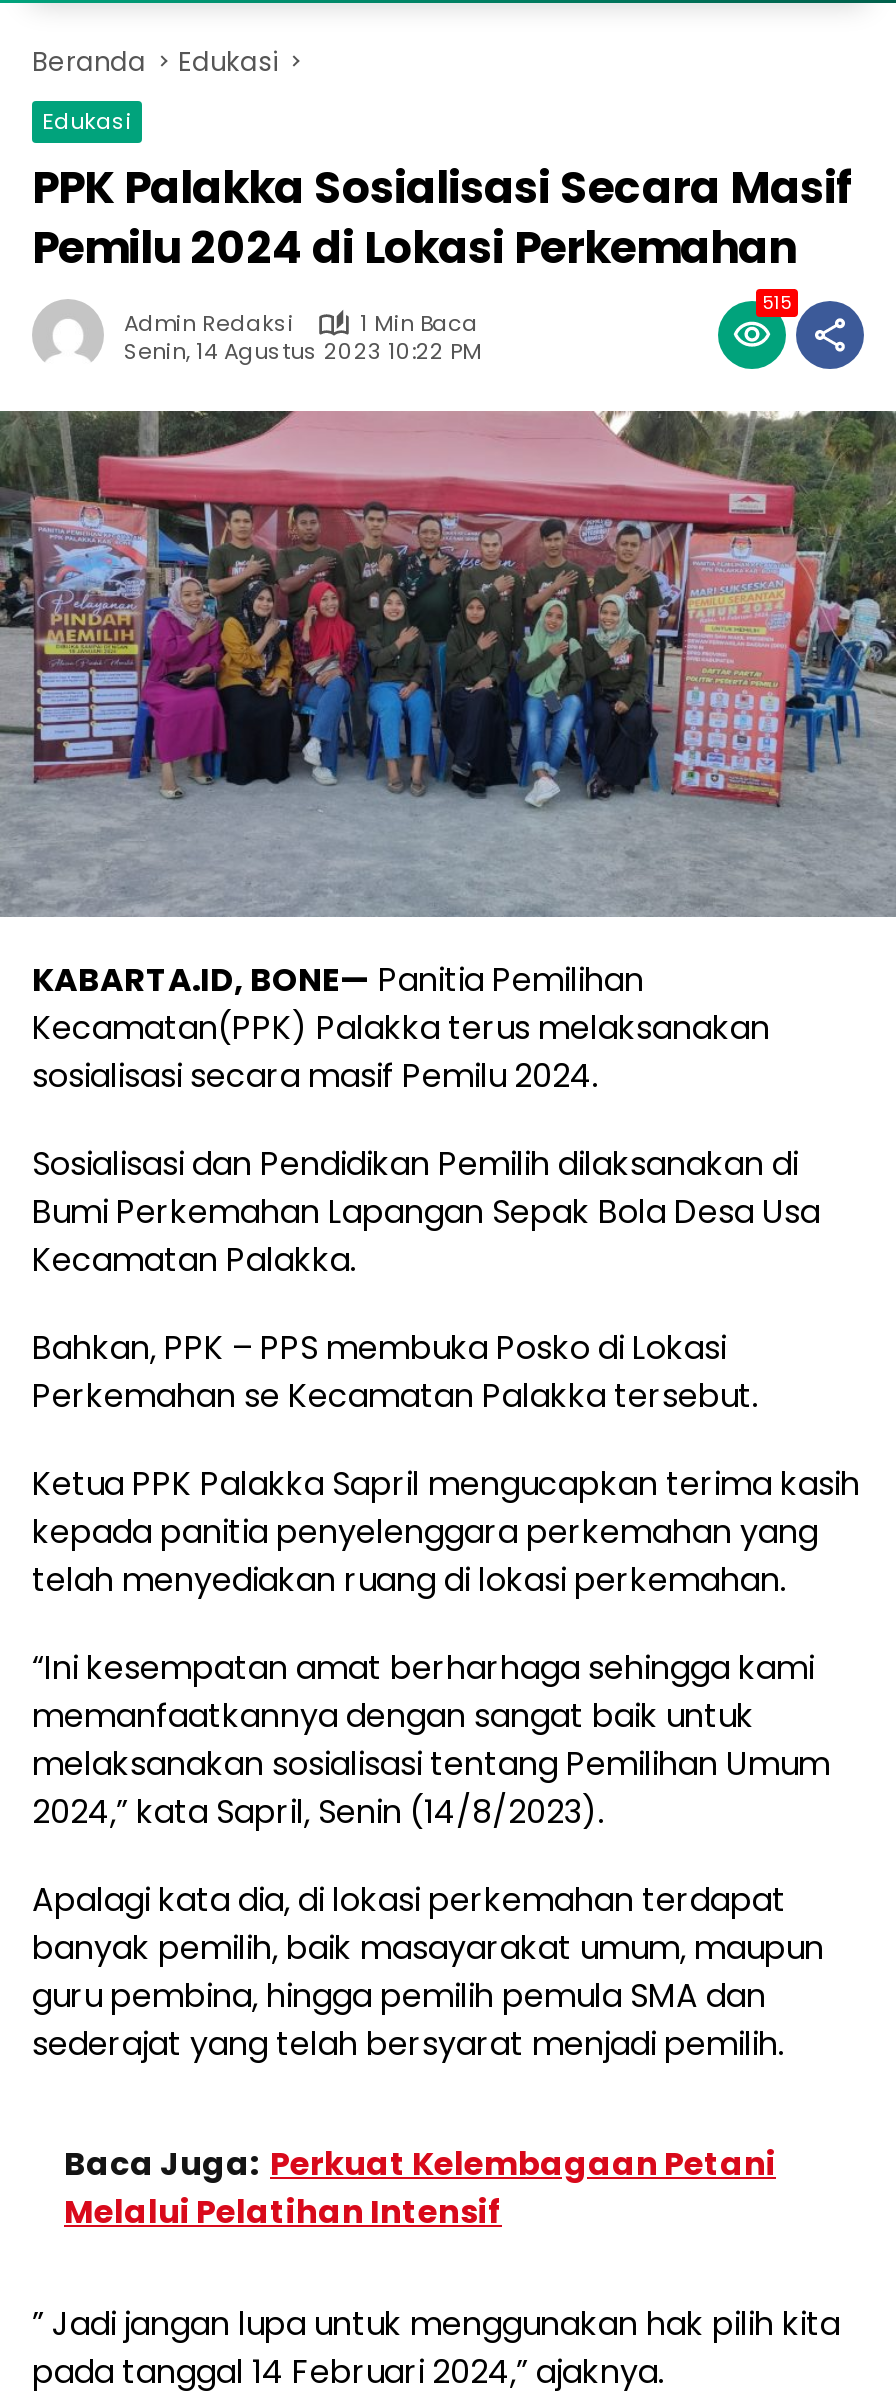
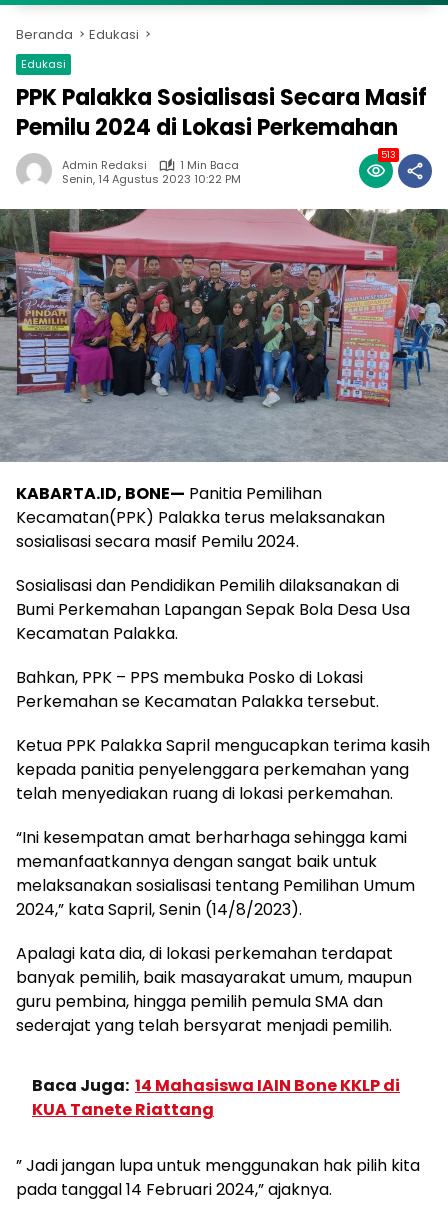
[762,291,792,315] 515 -> [381,149,396,161] 513
[64,2140,776,2234] Baca Juga: Perkuat Kelembagaan Petani | Melalui Pelatihan Intensif -> [32,1074,400,1121] Baca Juga: 14 Mahasiswa IAIN Bone KKLP di | KUA Tanete Riattang

